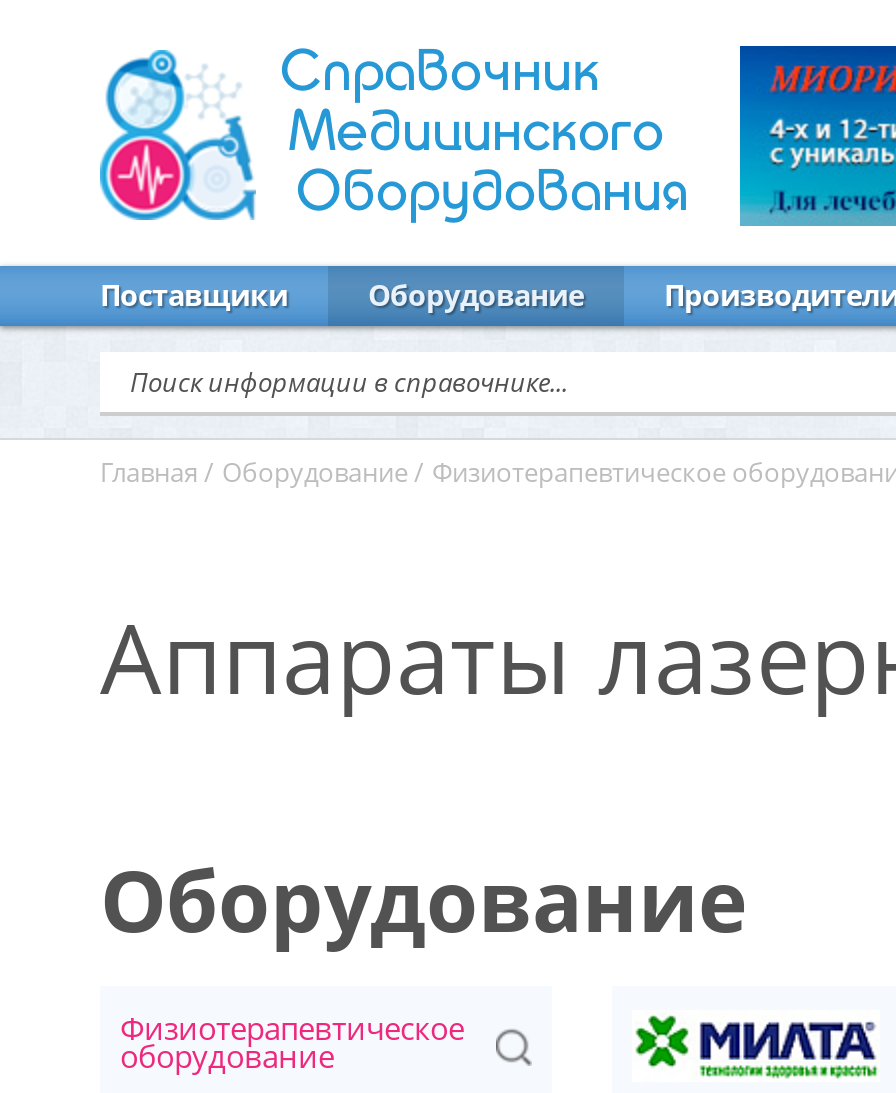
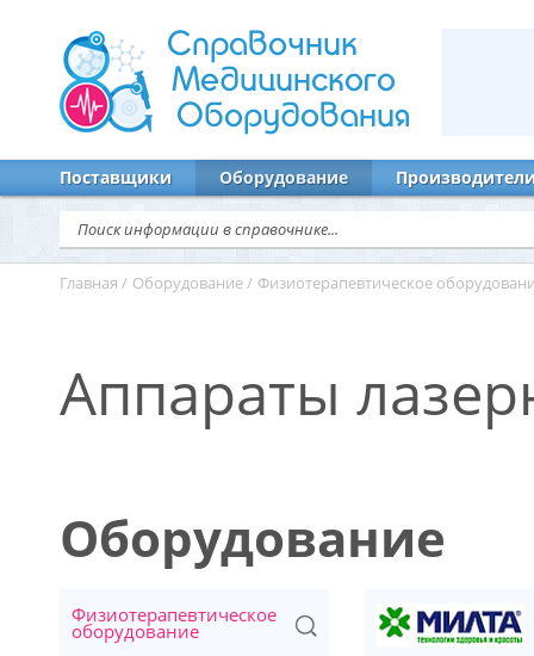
[738,44,890,228] [image] -> none

